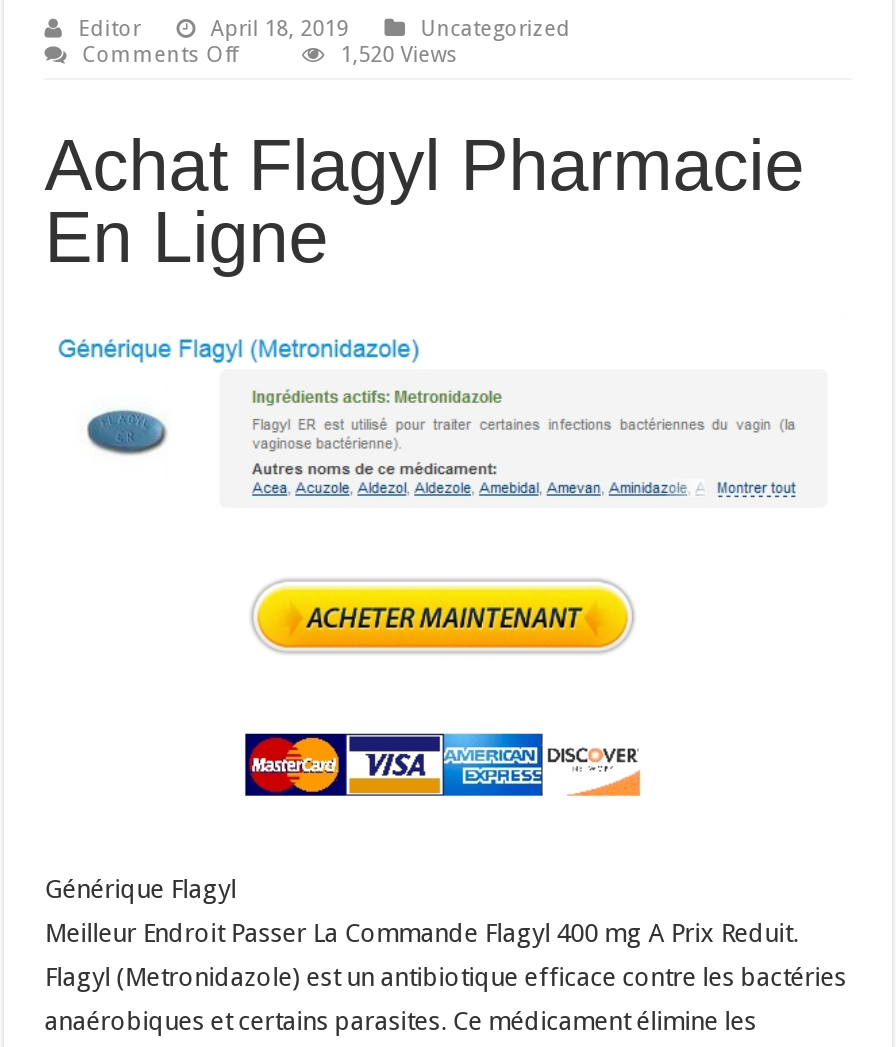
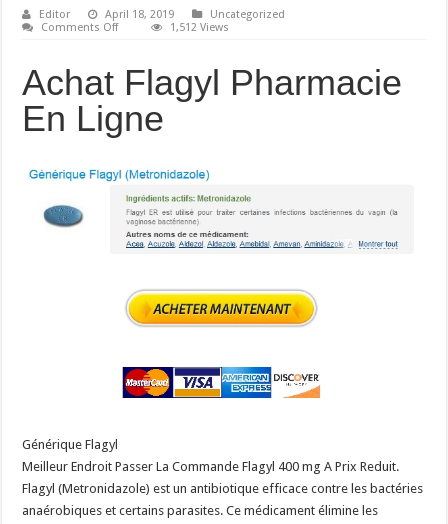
[340,41,458,67] 1,520 Views -> [170,21,229,34] 1,512 Views

